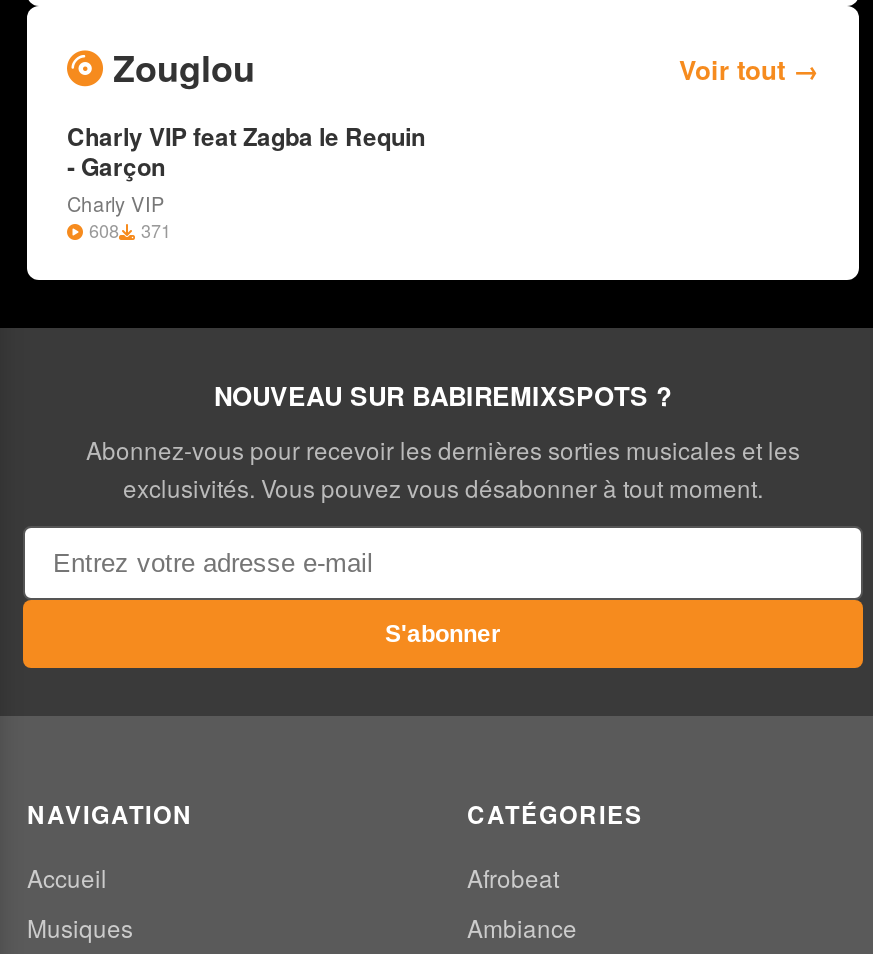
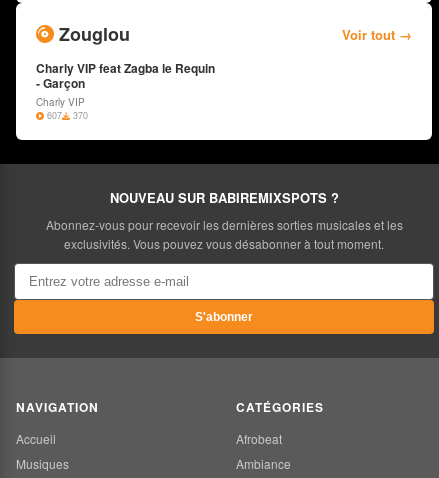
[83,218,119,244] 608 -> [44,109,62,122] 607
[135,218,171,244] 371 -> [70,109,88,122] 370

